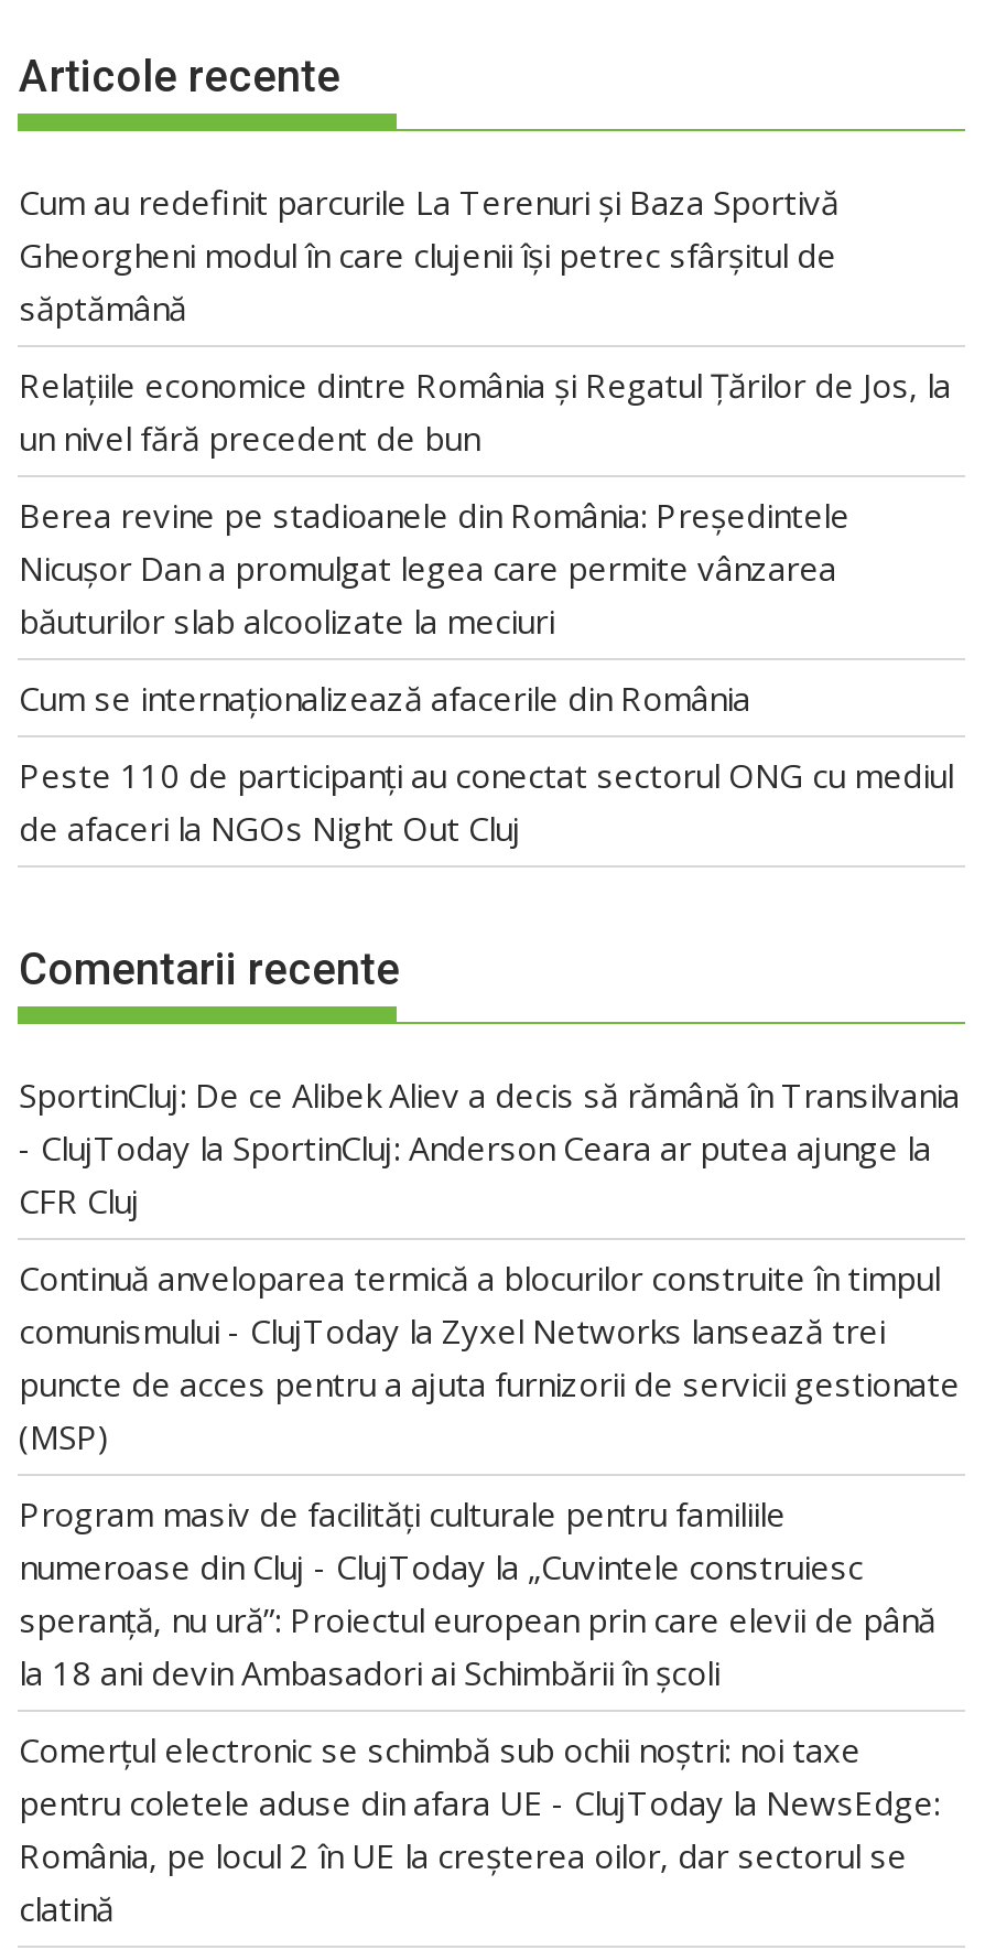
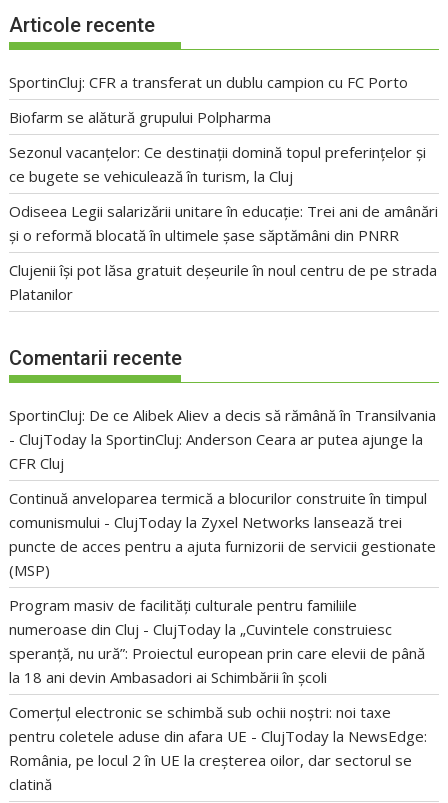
[19,179,838,329] Cum au redefinit parcurile La Terenuri și Baza Sportivă | Gheorgheni modul în care clujenii își petrec sfârșitul de | săptămână -> [9,72,408,92] SportinCluj: CFR a transferat un dublu campion cu FC Porto
[19,362,951,459] Relațiile economice dintre România și Regatul Țărilor de Jos, la | un nivel fără precedent de bun -> [9,107,271,127] Biofarm se alătură grupului Polpharma
[19,492,849,642] Berea revine pe stadioanele din România: Președintele | Nicușor Dan a promulgat legea care permite vânzarea | băuturilor slab alcoolizate la meciuri -> [9,142,426,186] Sezonul vacanțelor: Ce destinații domină topul preferințelor și | ce bugete se vehiculează în turism, la Cluj
[19,675,750,719] Cum se internaționalizează afacerile din România -> [9,201,438,245] Odiseea Legii salarizării unitare în educație: Trei ani de amânări | și o reformă blocată în ultimele șase săptămâni din PNRR
[19,752,953,849] Peste 110 de participanți au conectat sectorul ONG cu mediul | de afaceri la NGOs Night Out Cluj -> [9,260,437,304] Clujenii își pot lăsa gratuit deșeurile în noul centru de pe strada | Platanilor

